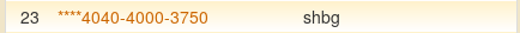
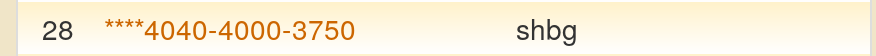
[20,5,208,28] 23 ****4040-4000-3750 -> [42,8,356,48] 28 ****4040-4000-3750

